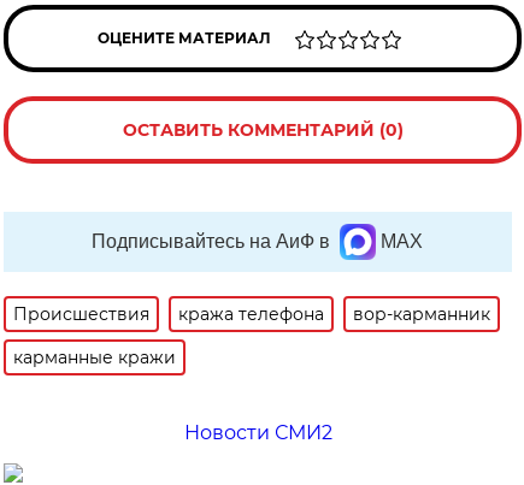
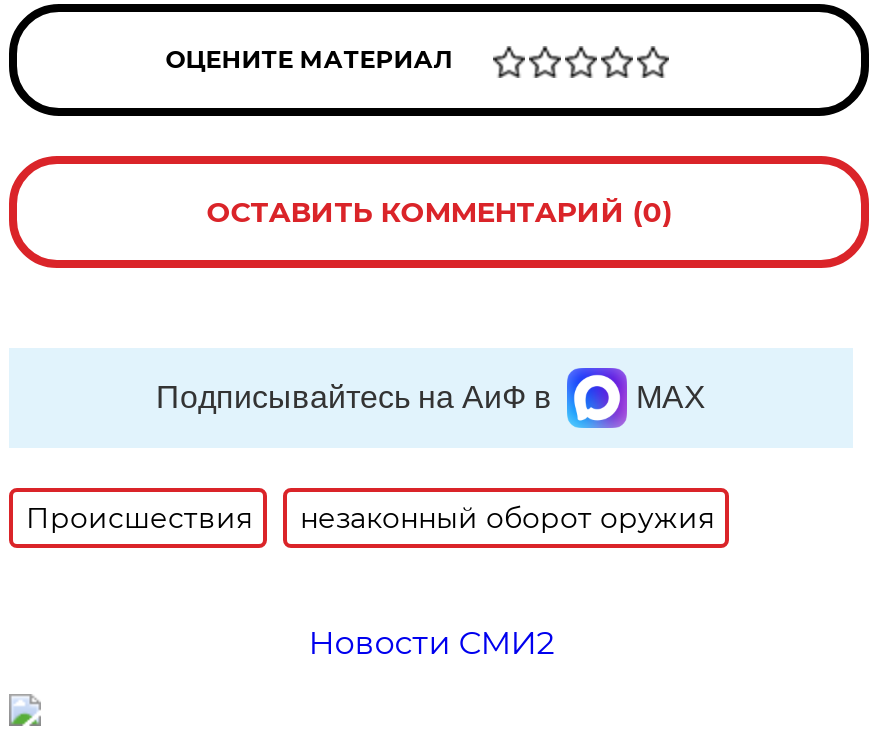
[14,303,491,368] кража телефона | вор-карманник | карманные кражи -> [300,500,714,536] незаконный оборот оружия

